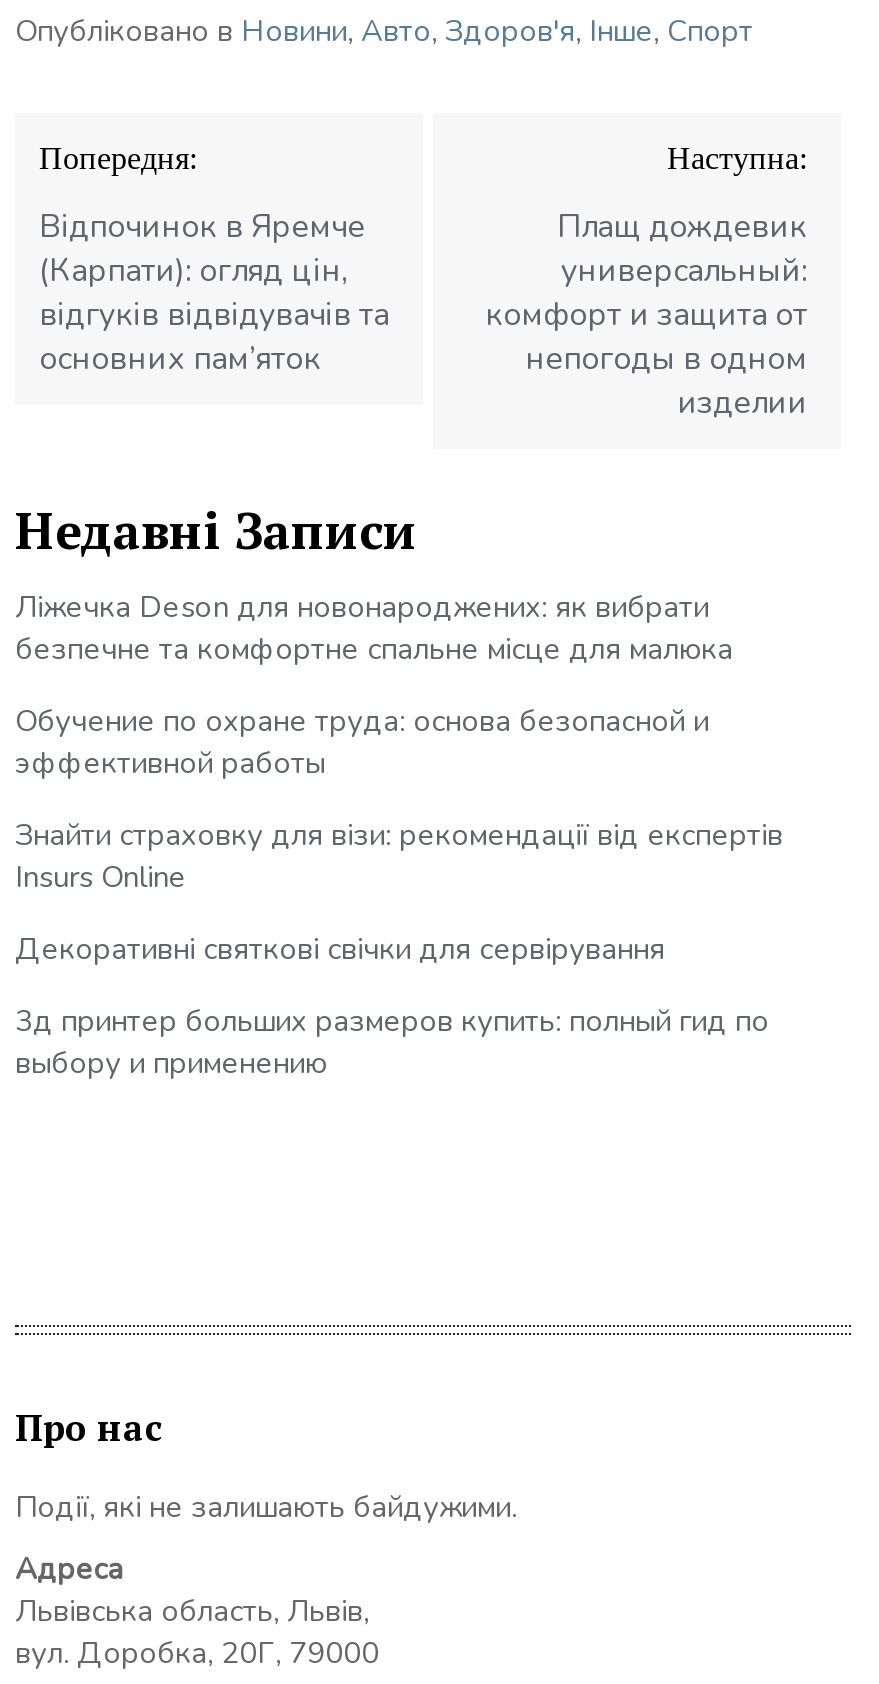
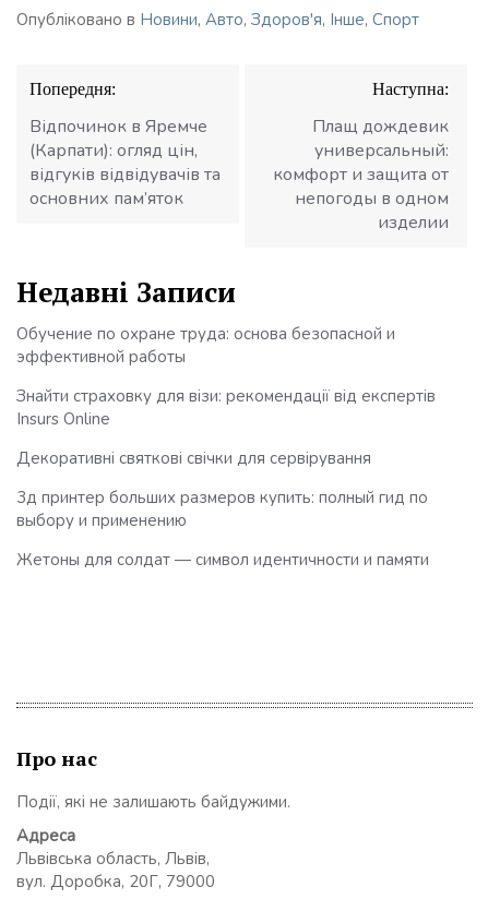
[15,587,733,669] Ліжечка Deson для новонароджених: як вибрати | безпечне та комфортне спальне місце для малюка -> none
moved [15,701,783,1083] -> [16,323,436,531]: Обучение по охране труда: основа безопасной и | эффективной работы | Знайти страховку для візи: рекомендації від експертів | Insurs Online | Декоративні святкові свічки для сервірування | выбору и применению
none -> [16,549,429,571] Жетоны для солдат — символ идентичности и памяти

